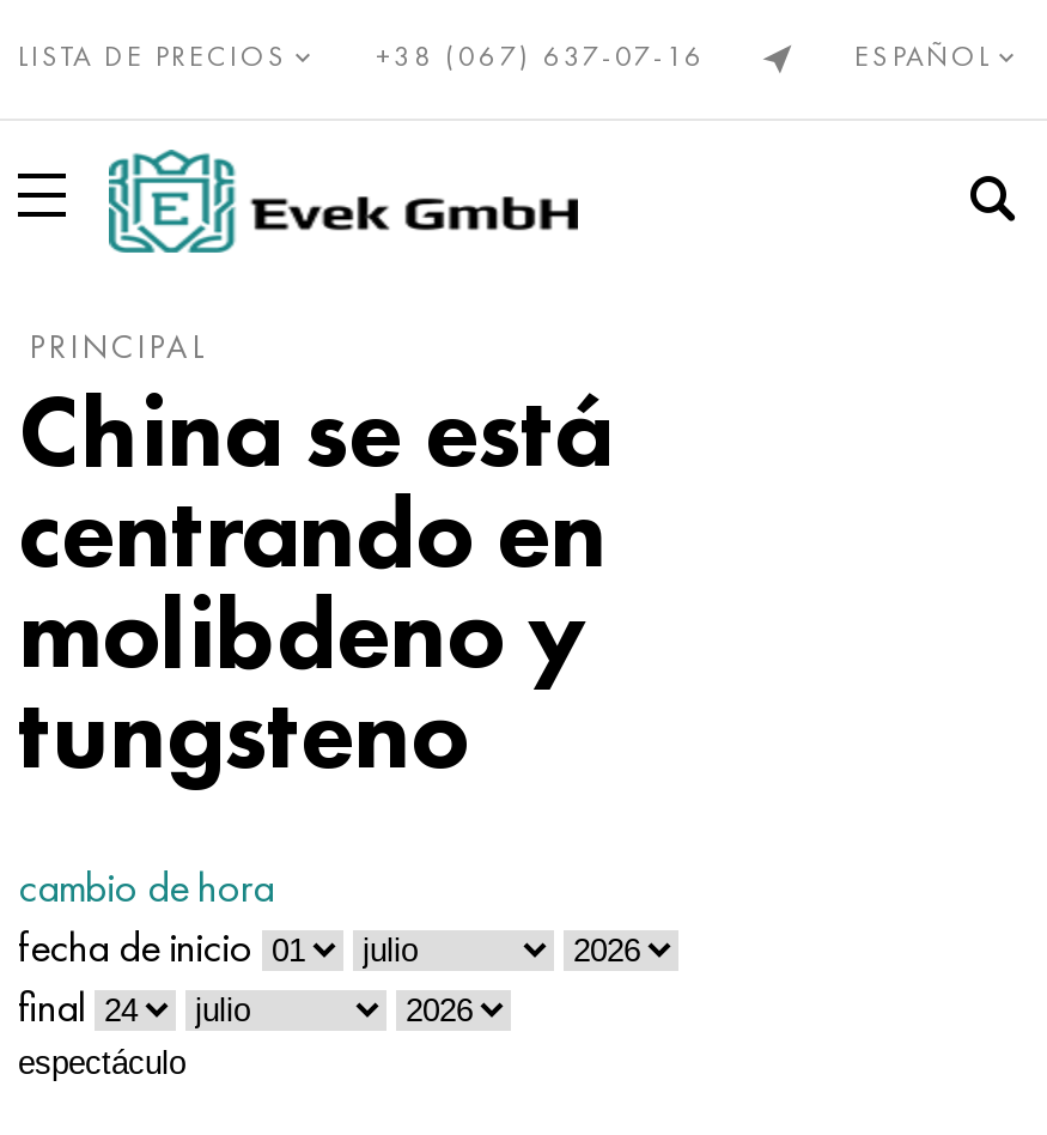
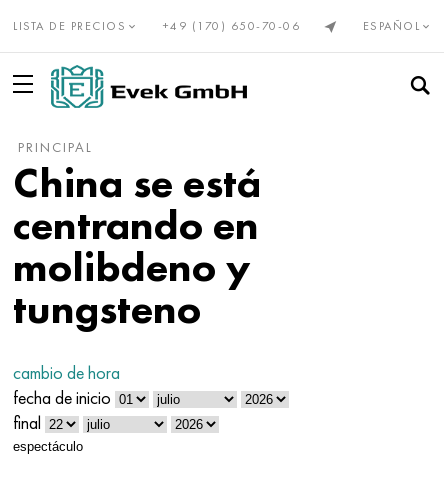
[376,37,705,75] +38 (067) 637-07-16 -> [162,18,300,34] +49 (170) 650-70-06

